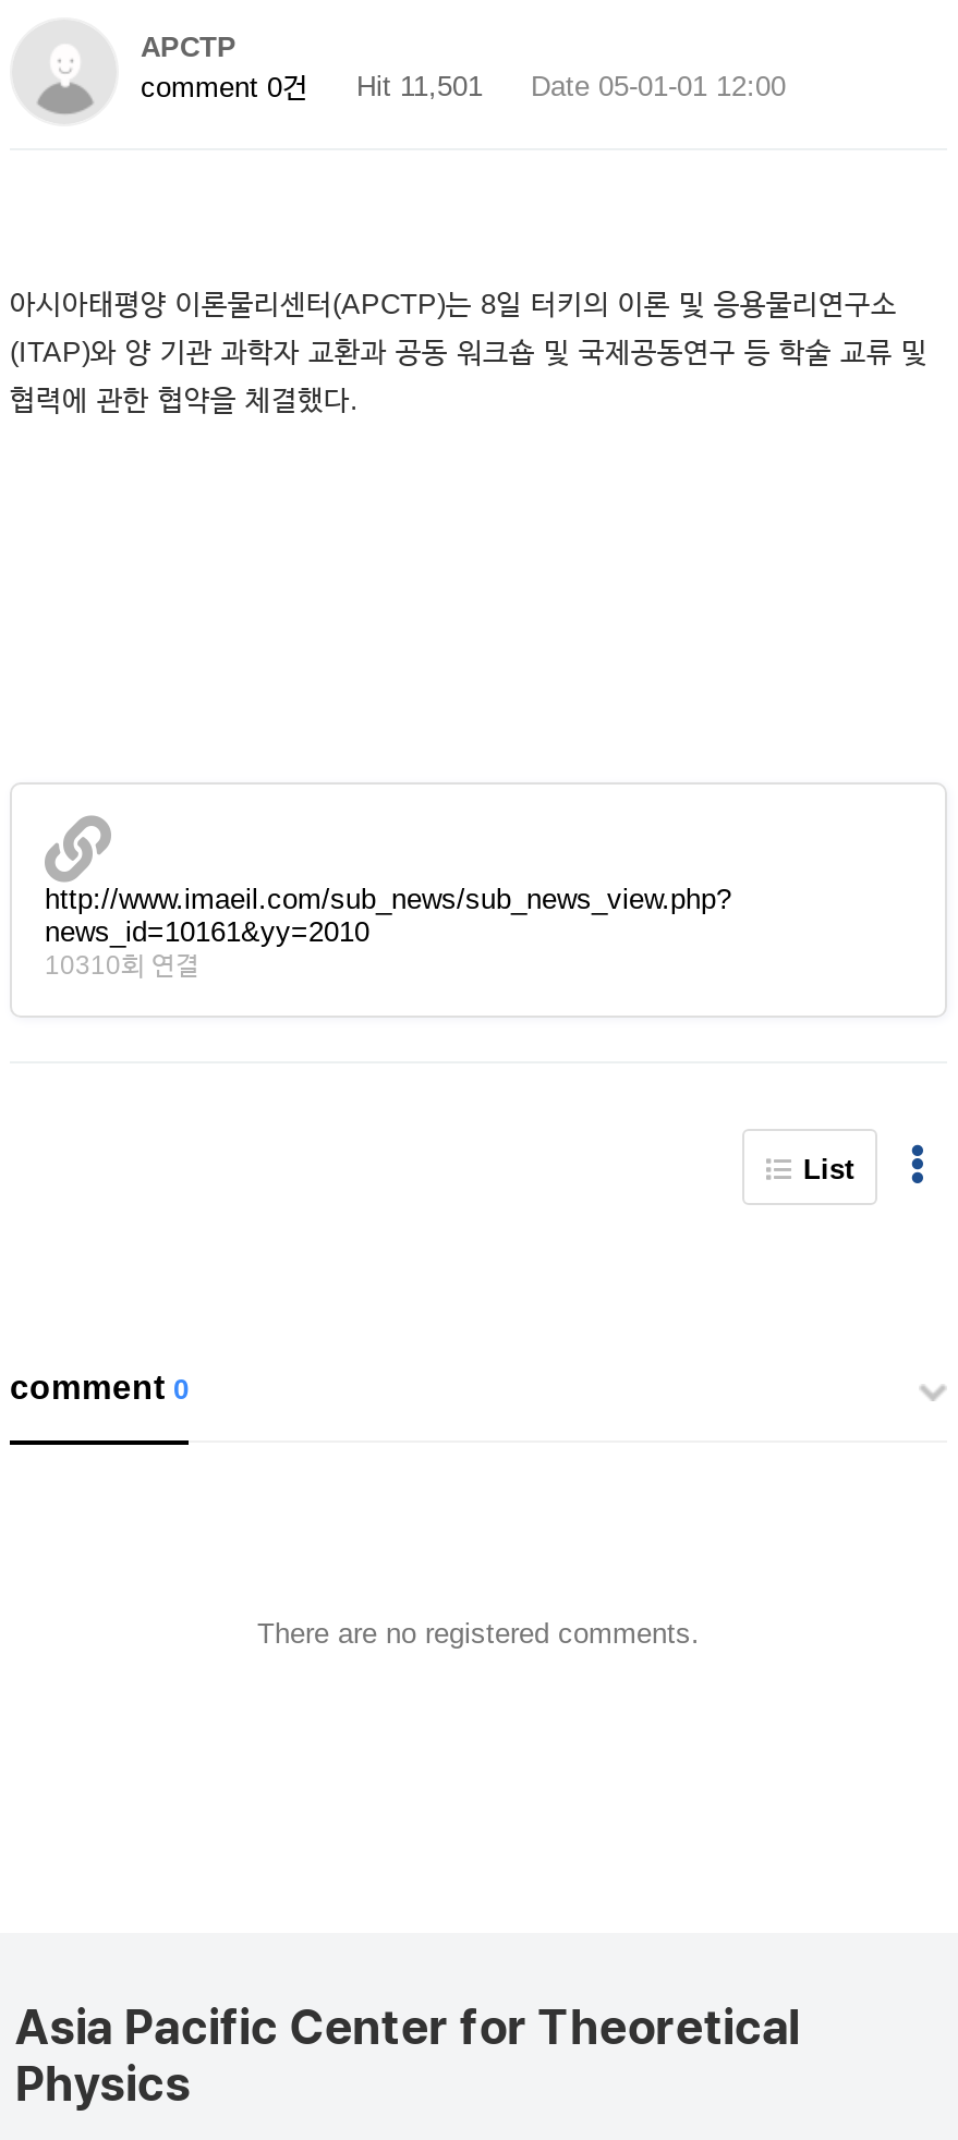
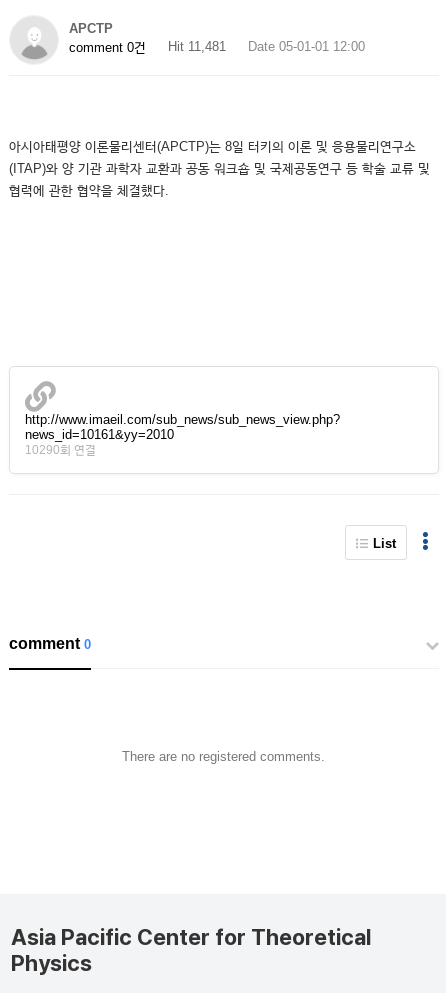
[141,70,786,104] comment 0건 Hit 11,501 Date 05-01-01 12:00 -> [69,39,365,55] comment 0건 Hit 11,481 Date 05-01-01 12:00
[45,950,199,981] 10310회 연결 -> [25,443,96,457] 10290회 연결

